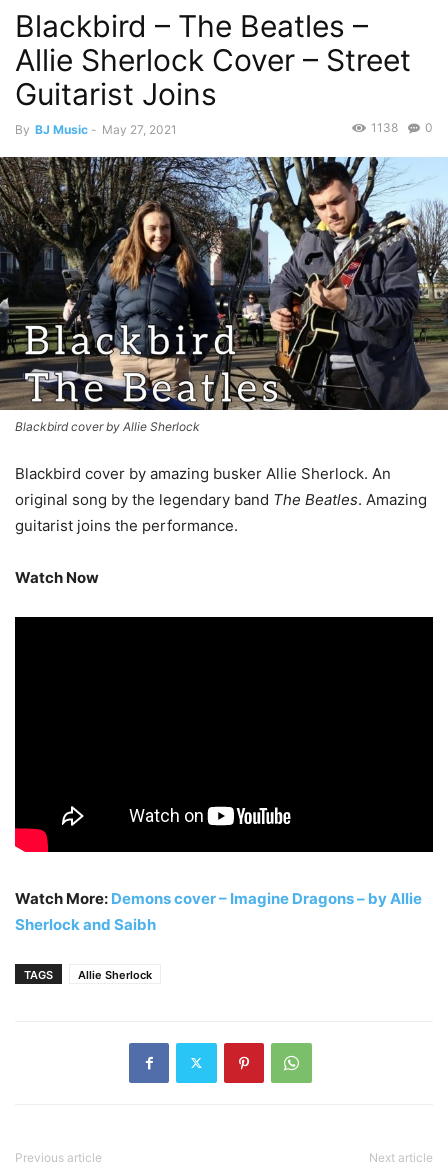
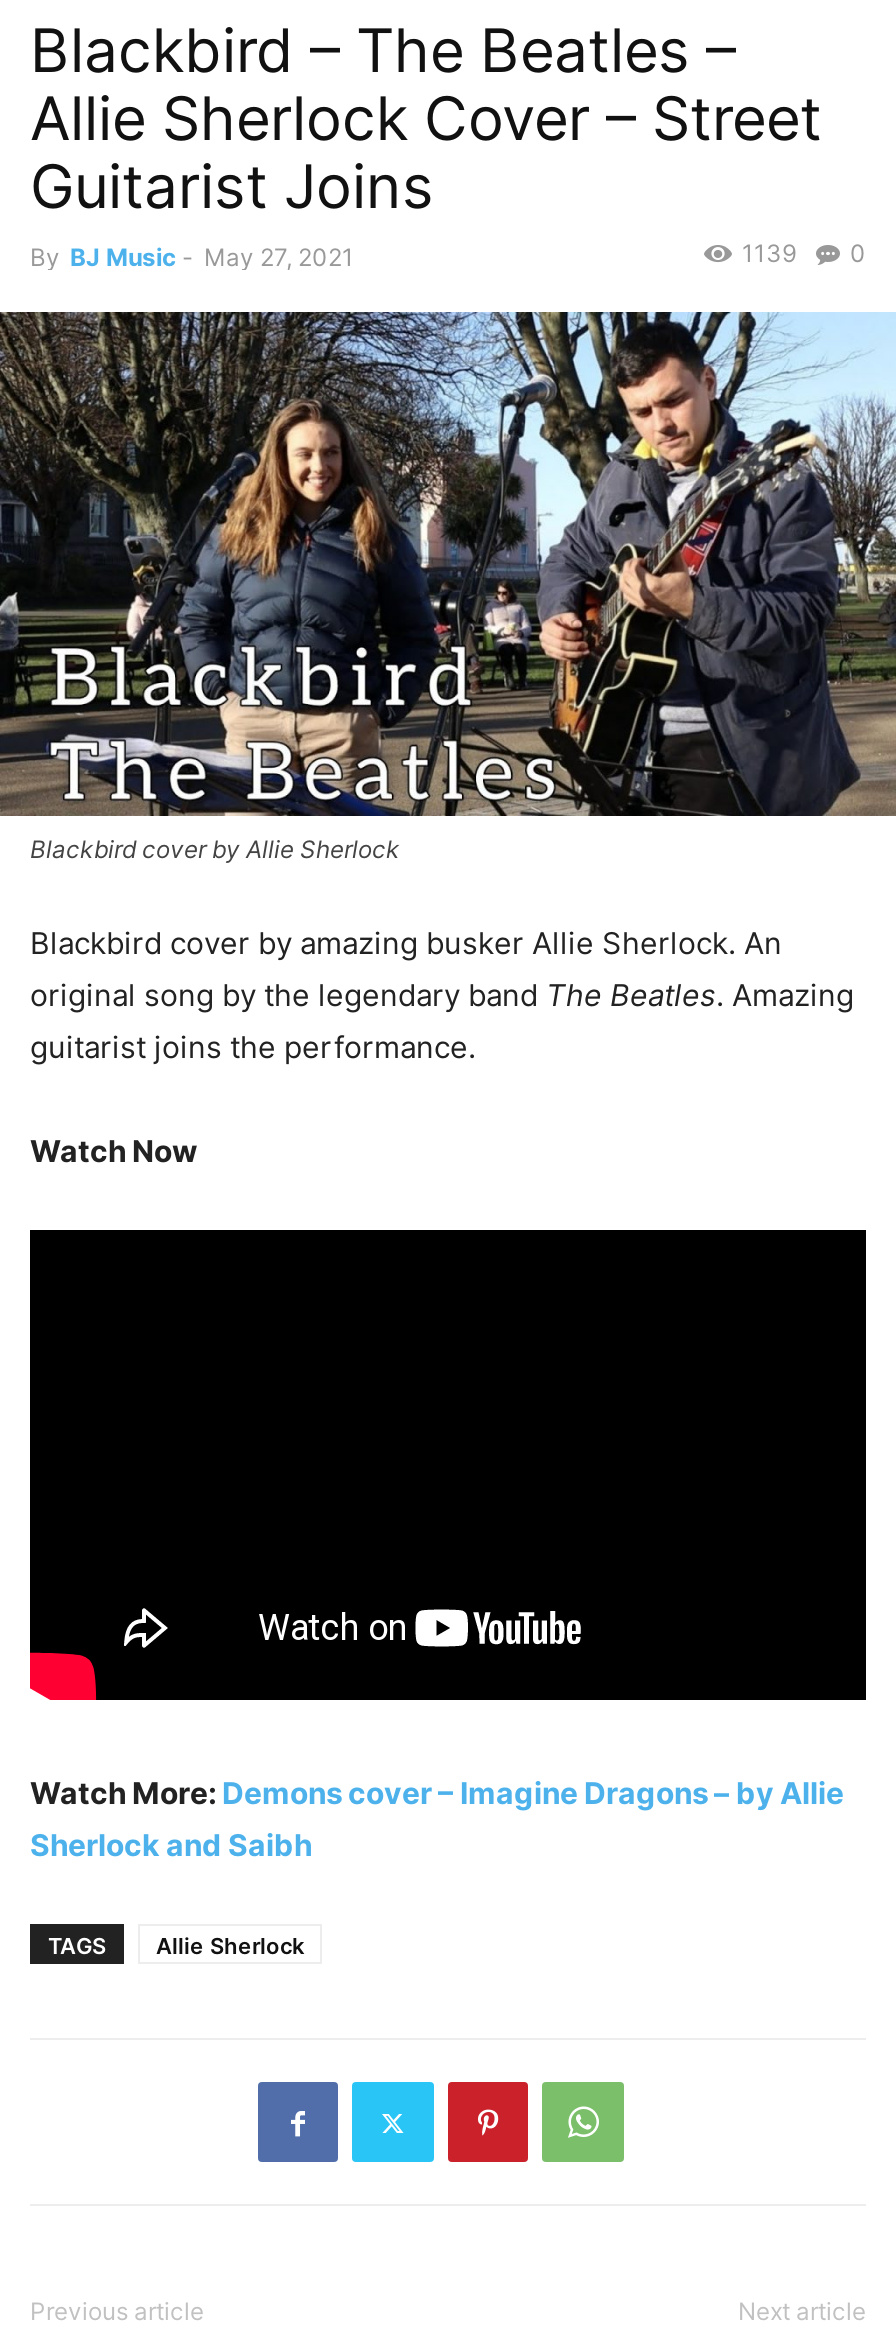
[371,120,433,135] 1138 0 -> [742,238,866,268] 1139 0

